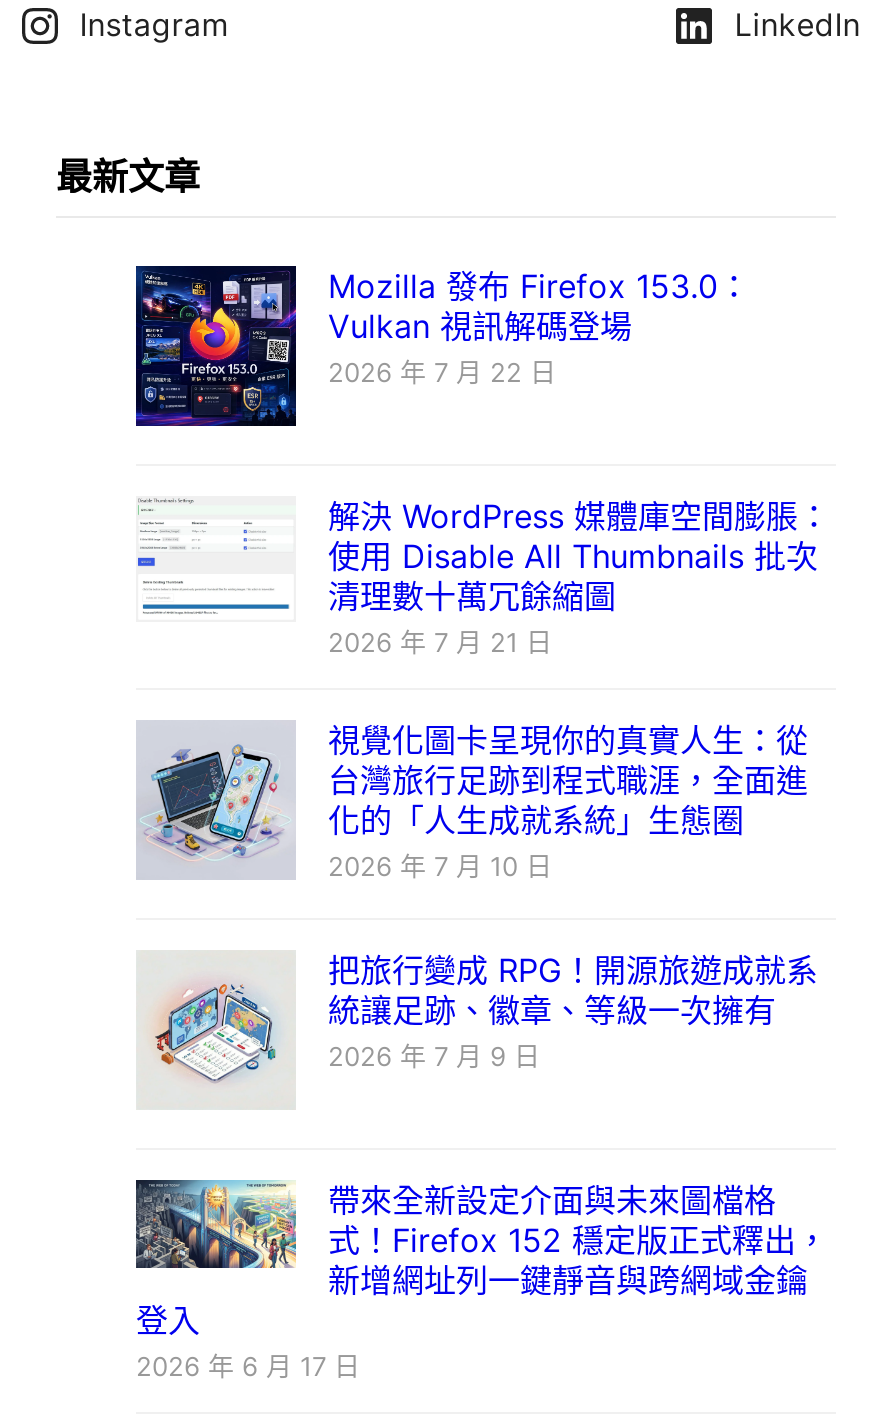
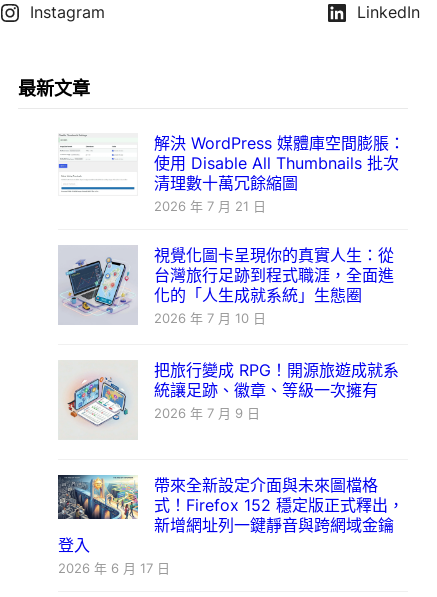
[134,264,750,428] [image] | Mozilla 發布 Firefox 153.0： | Vulkan 視訊解碼登場 | 2026 年 7 月 22 日 -> none

